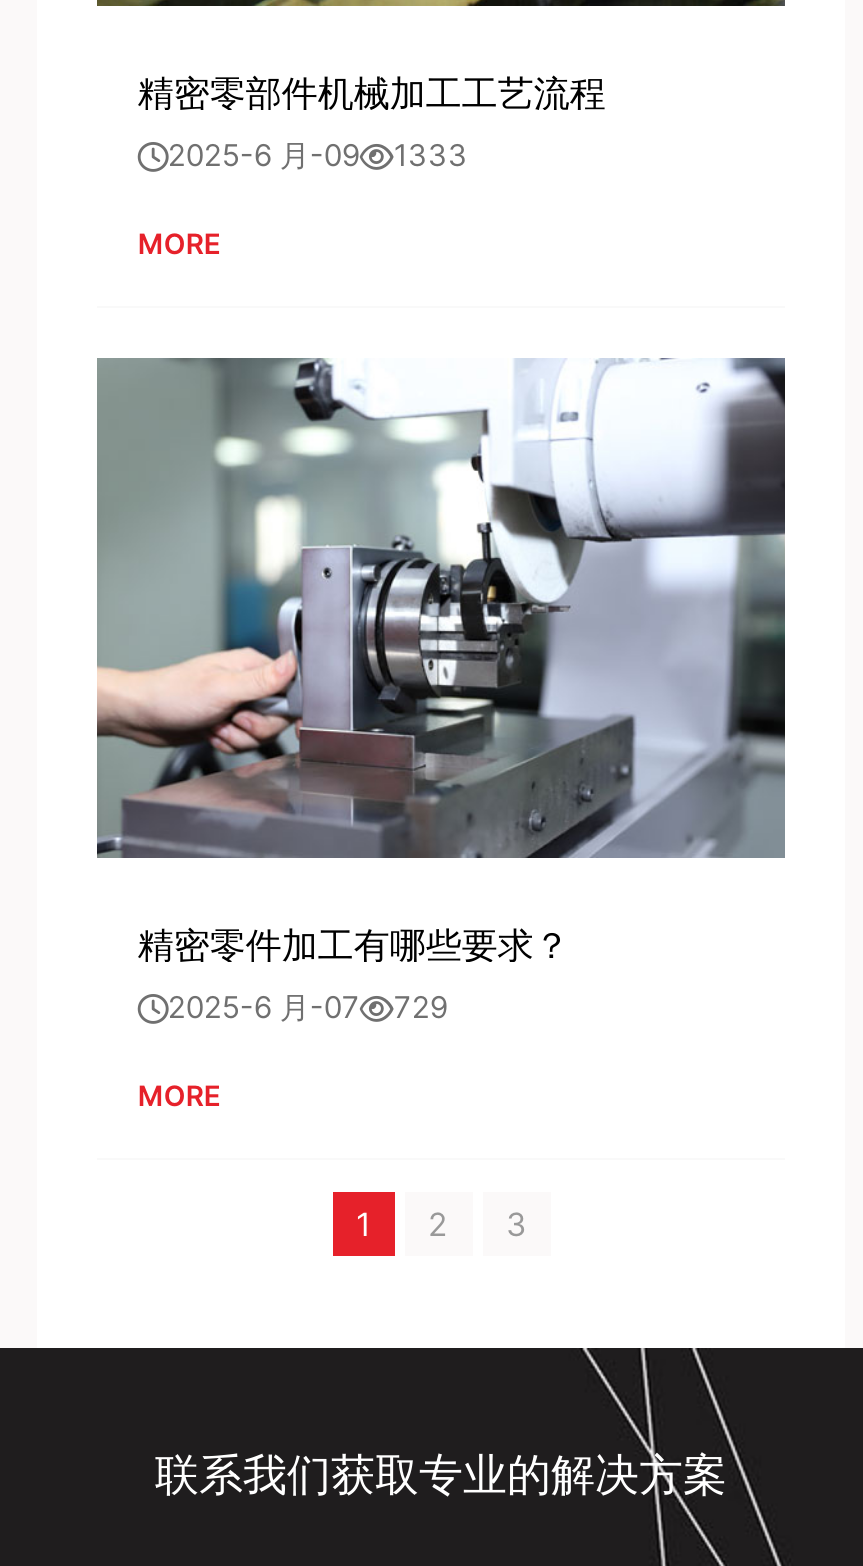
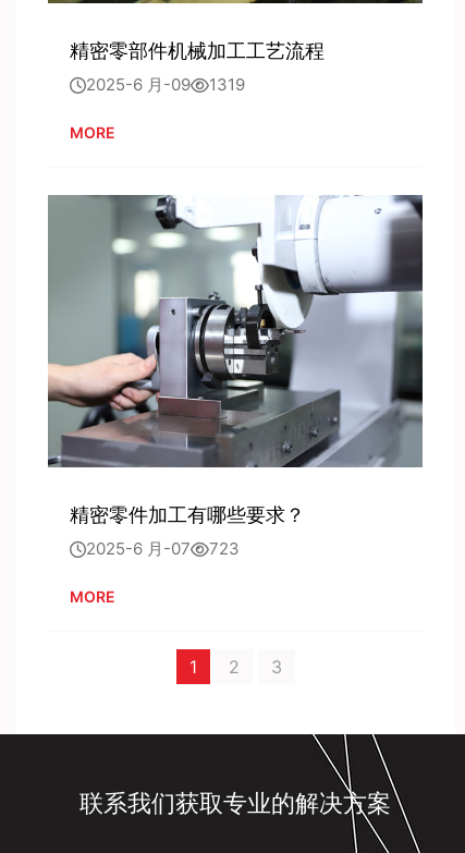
[168,137,468,175] 2025-6 月-09 1333 -> [86,74,245,95] 2025-6 月-09 1319
[168,989,448,1027] 2025-6 月-07 729 -> [86,538,240,559] 2025-6 月-07 723

